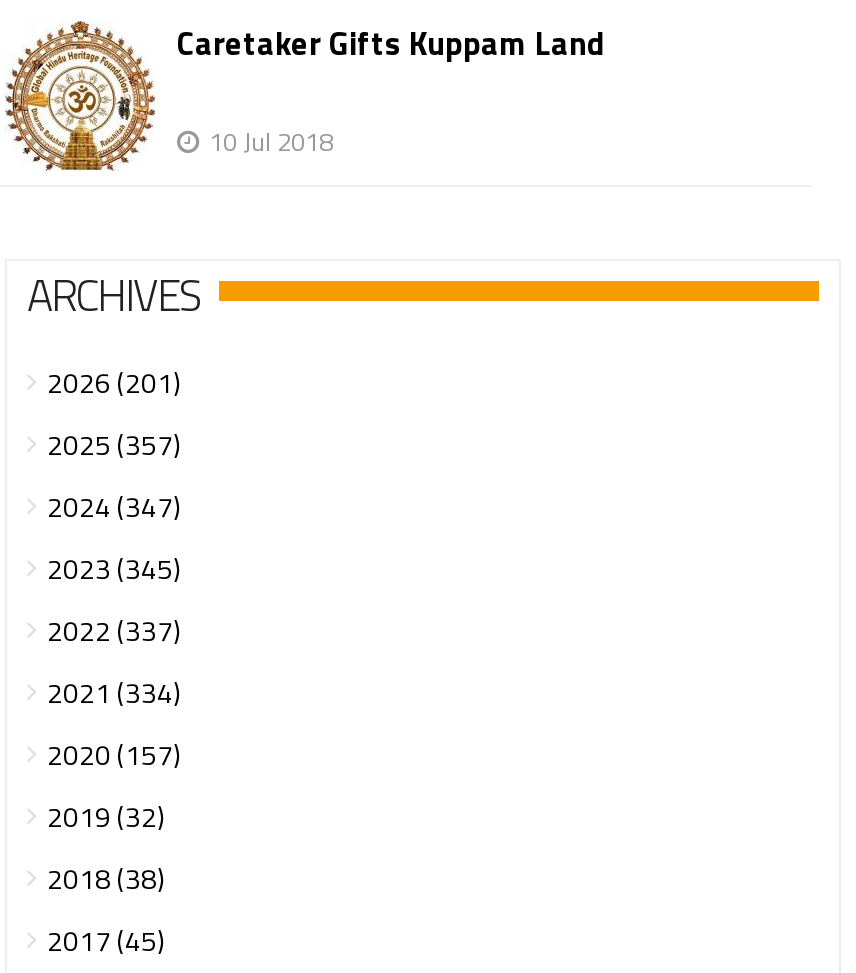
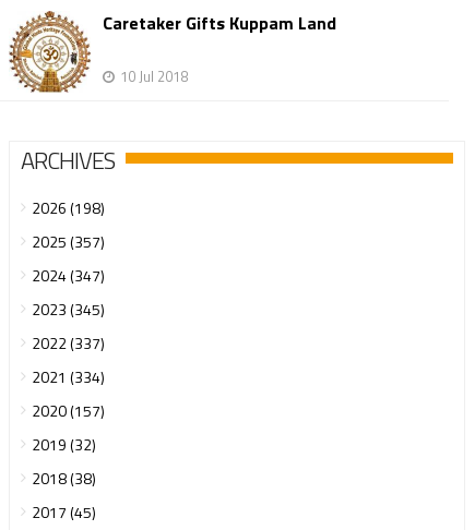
[47,361,181,403] 2026 (201) -> [32,196,105,219] 2026 (198)

